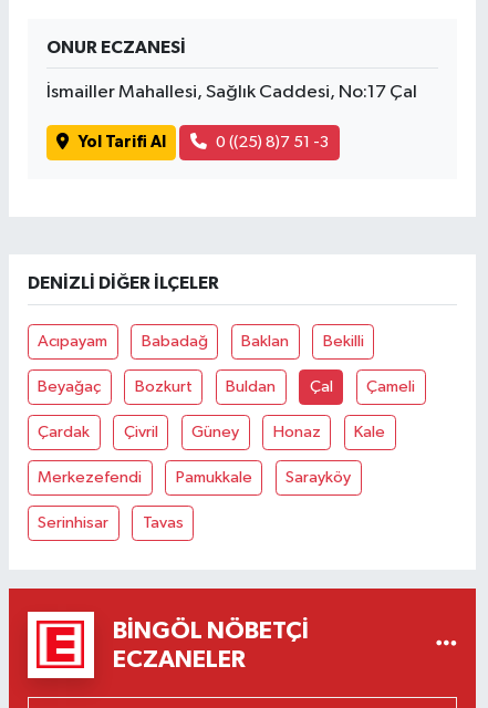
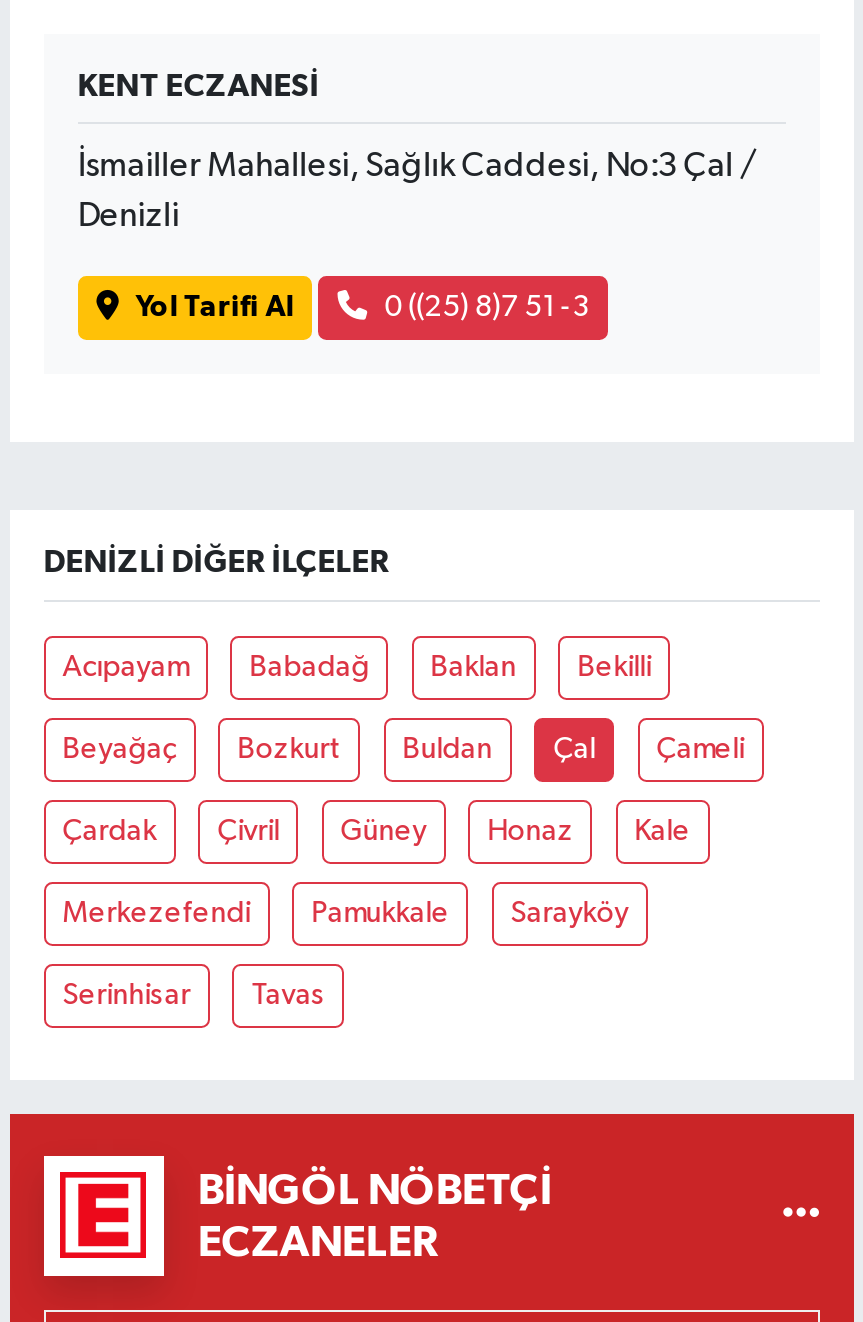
[46,38,417,101] ONUR ECZANESİ | İsmailler Mahallesi, Sağlık Caddesi, No:17 Çal -> [78,69,758,233] KENT ECZANESİ | İsmailler Mahallesi, Sağlık Caddesi, No:3 Çal / | Denizli

